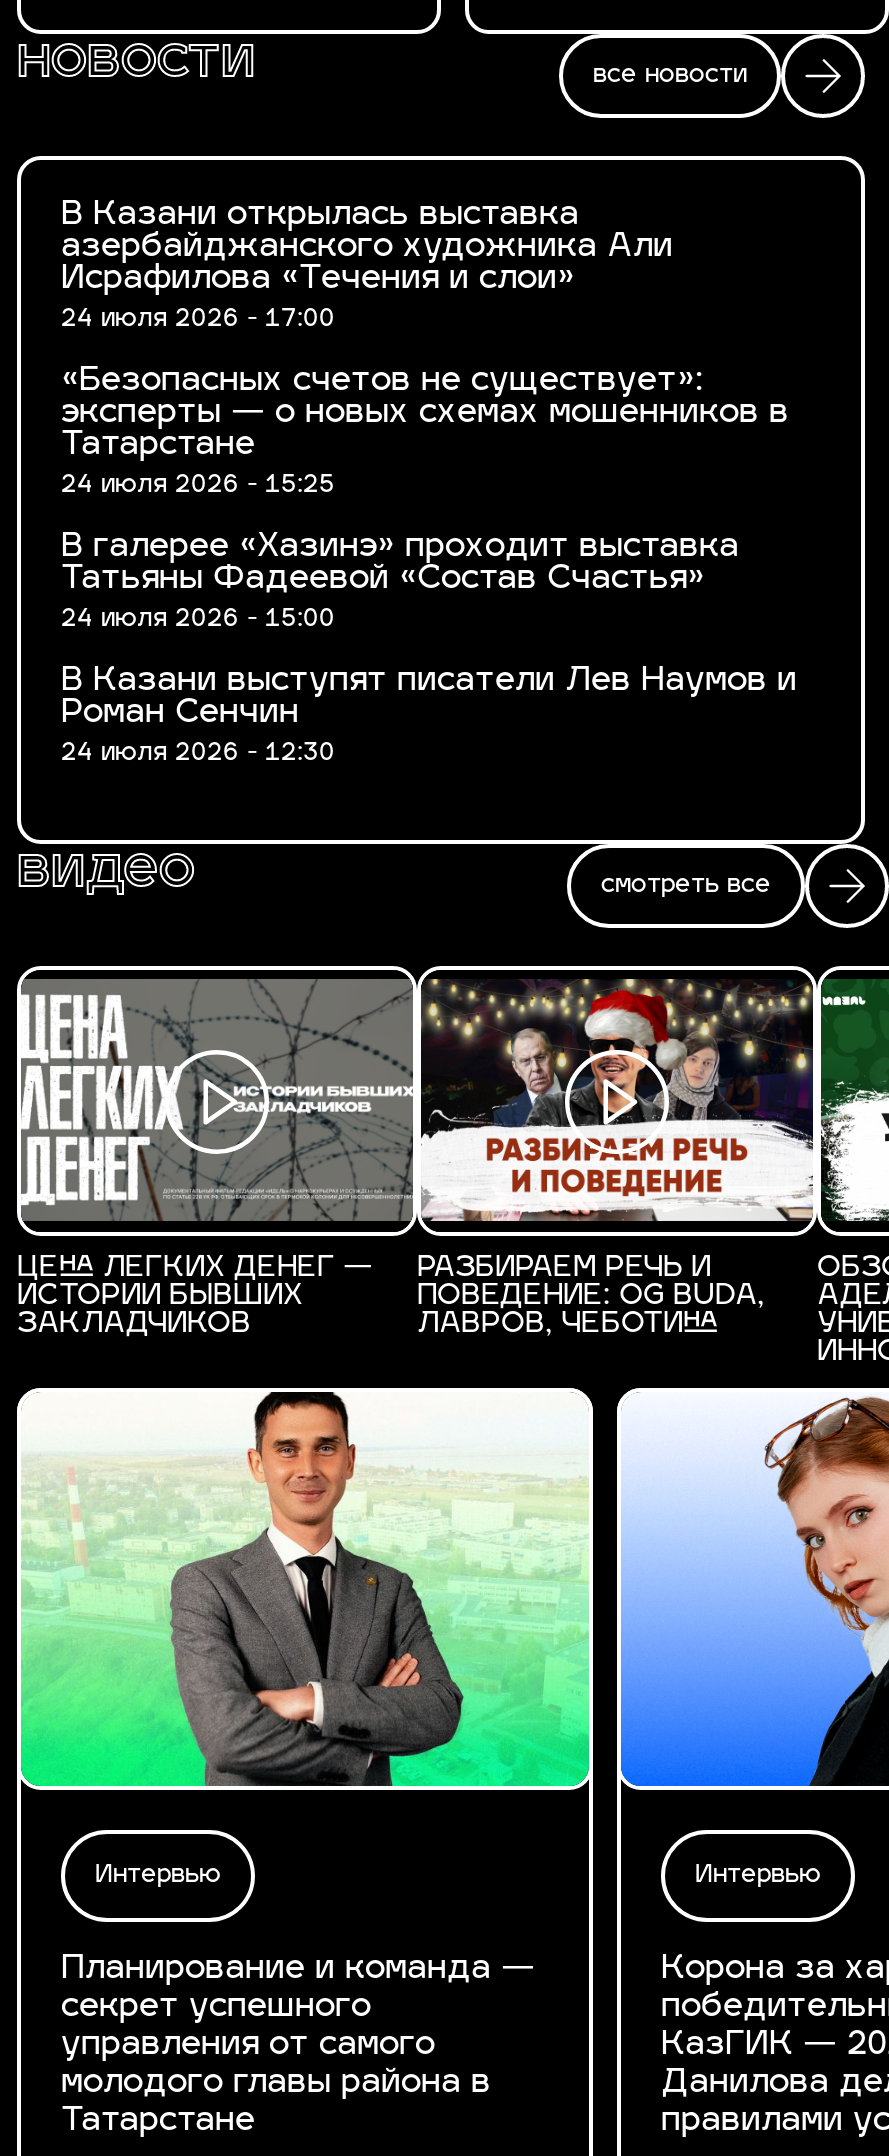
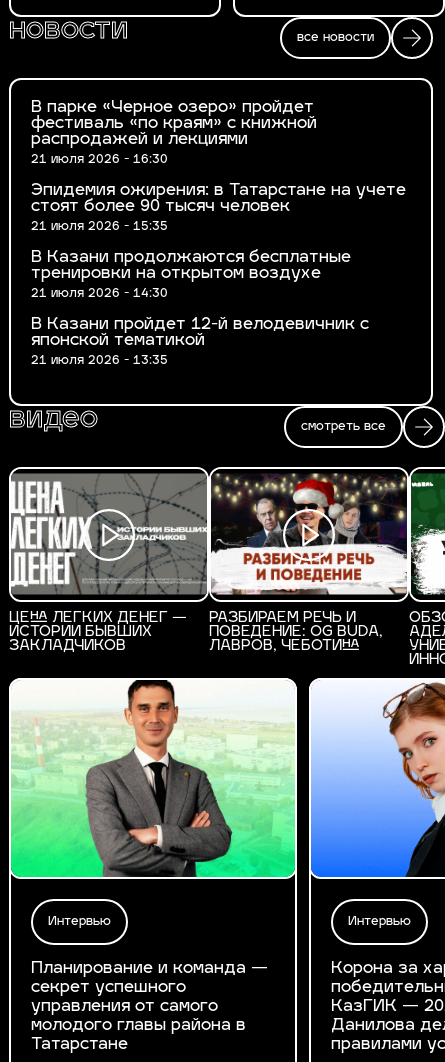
[61,200,673,332] В Казани открылась выставка | азербайджанского художника Али | Исрафилова «Течения и слои» | 24 июля 2026 - 17:00 -> [31,100,317,166] В парке «Черное озеро» пройдет | фестиваль «по краям» с книжной | распродажей и лекциями | 21 июля 2026 - 16:30
[61,366,789,498] «Безопасных счетов не существует»: | эксперты — о новых схемах мошенников в | Татарстане | 24 июля 2026 - 15:25 -> [31,183,406,233] Эпидемия ожирения: в Татарстане на учете | стоят более 90 тысяч человек | 21 июля 2026 - 15:35
[61,532,739,632] В галерее «Хазинэ» проходит выставка | Татьяны Фадеевой «Состав Счастья» | 24 июля 2026 - 15:00 -> [31,250,351,300] В Казани продолжаются бесплатные | тренировки на открытом воздухе | 21 июля 2026 - 14:30
[61,666,797,766] В Казани выступят писатели Лев Наумов и | Роман Сенчин | 24 июля 2026 - 12:30 -> [31,317,369,367] В Казани пройдет 12-й велодевичник с | японской тематикой | 21 июля 2026 - 13:35

